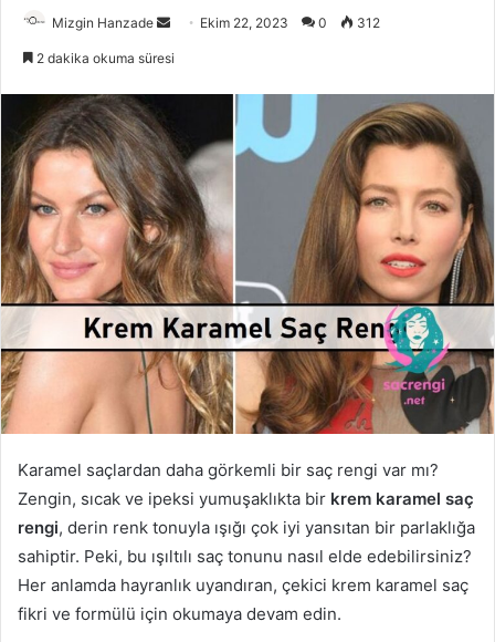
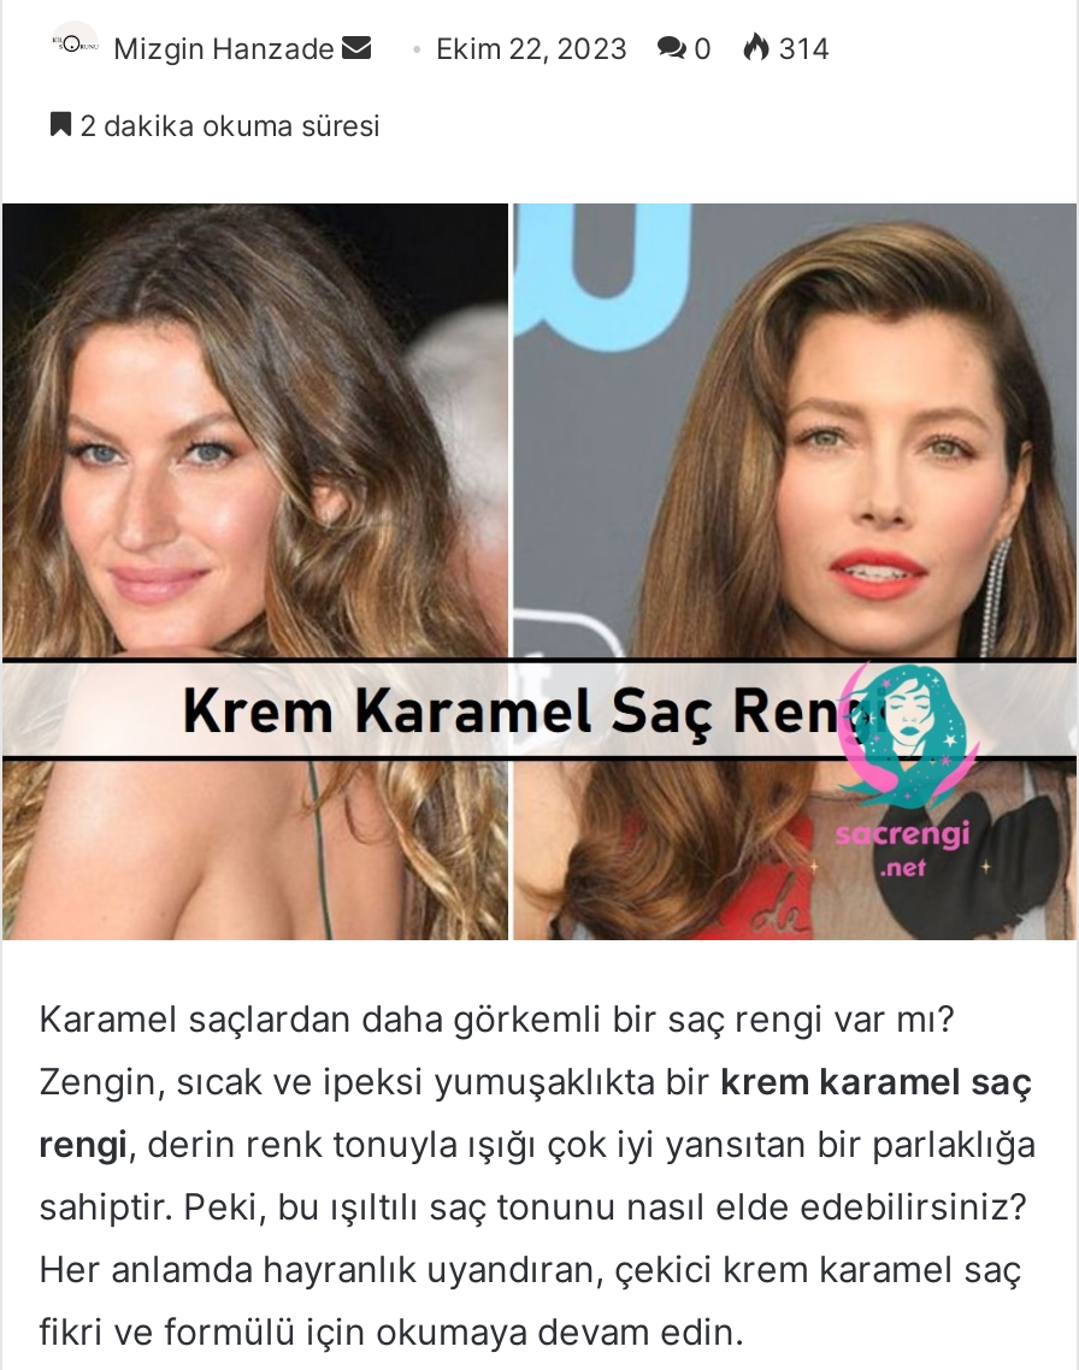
[354,14,380,31] 312 -> [771,30,831,66] 314

